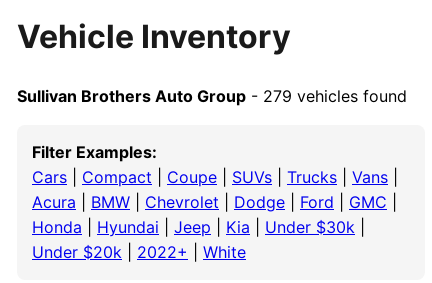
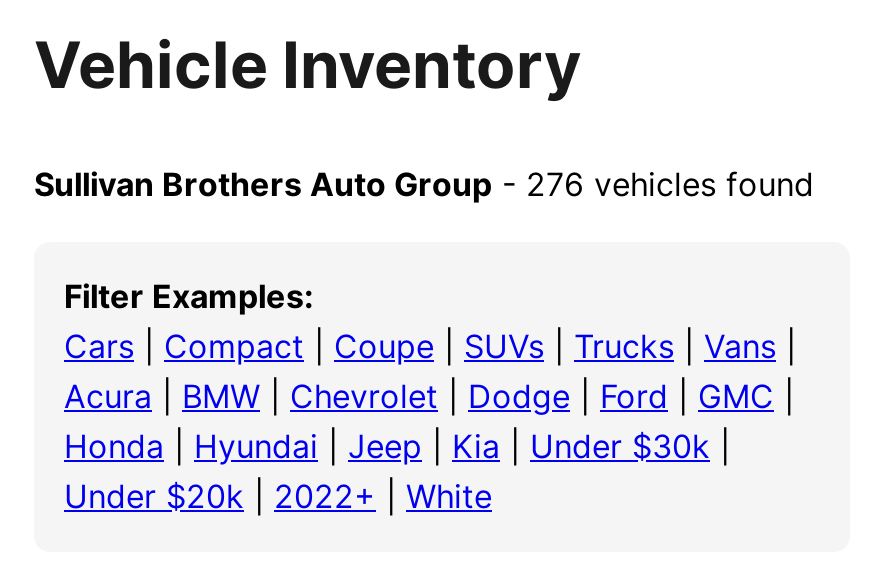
[17,86,407,106] Sullivan Brothers Auto Group - 279 vehicles found -> [34,164,814,204] Sullivan Brothers Auto Group - 276 vehicles found

